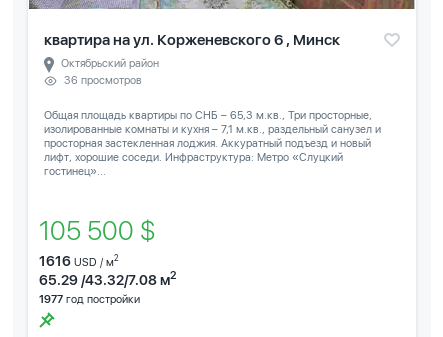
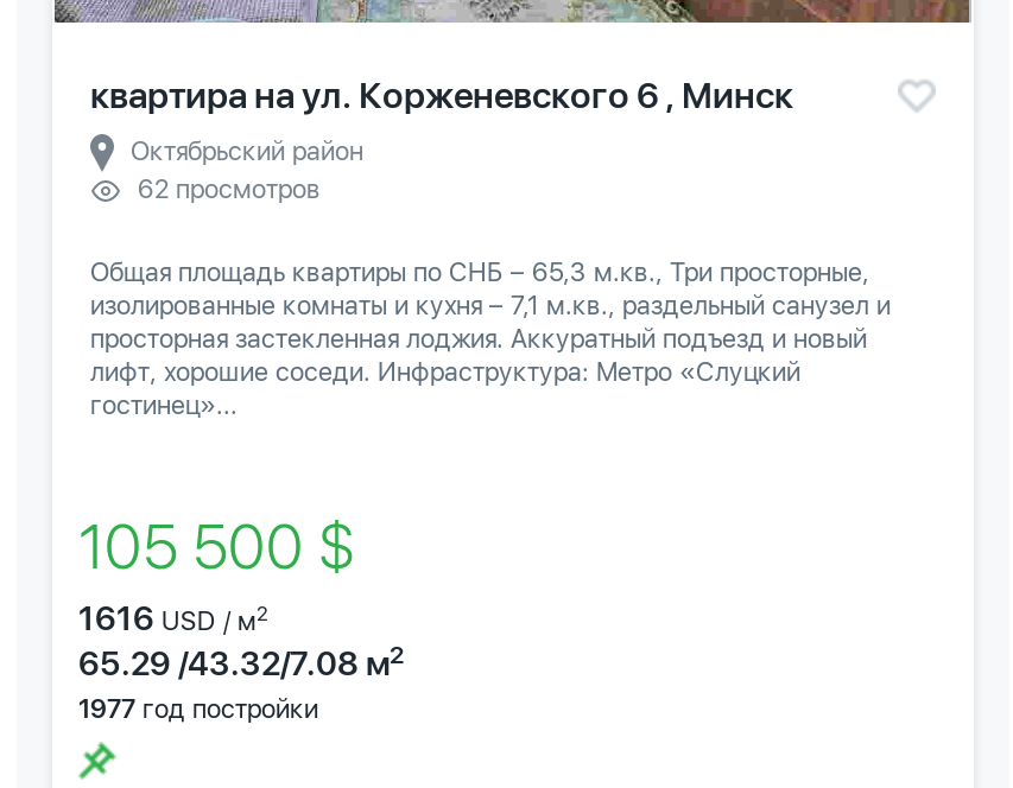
[64,73,142,86] 36 просмотров -> [138,174,321,205] 62 просмотров

